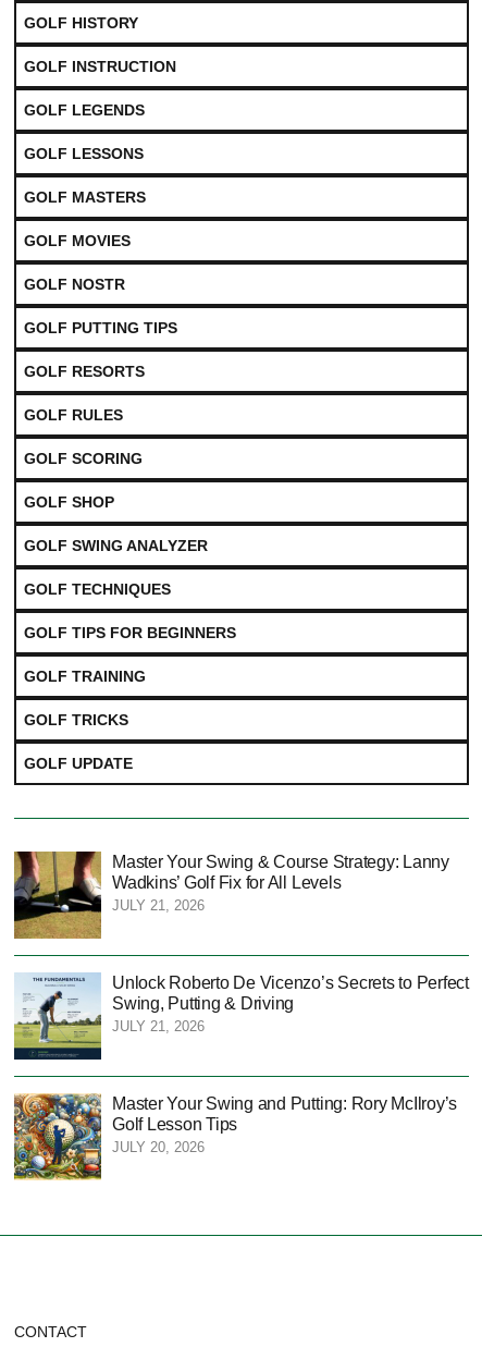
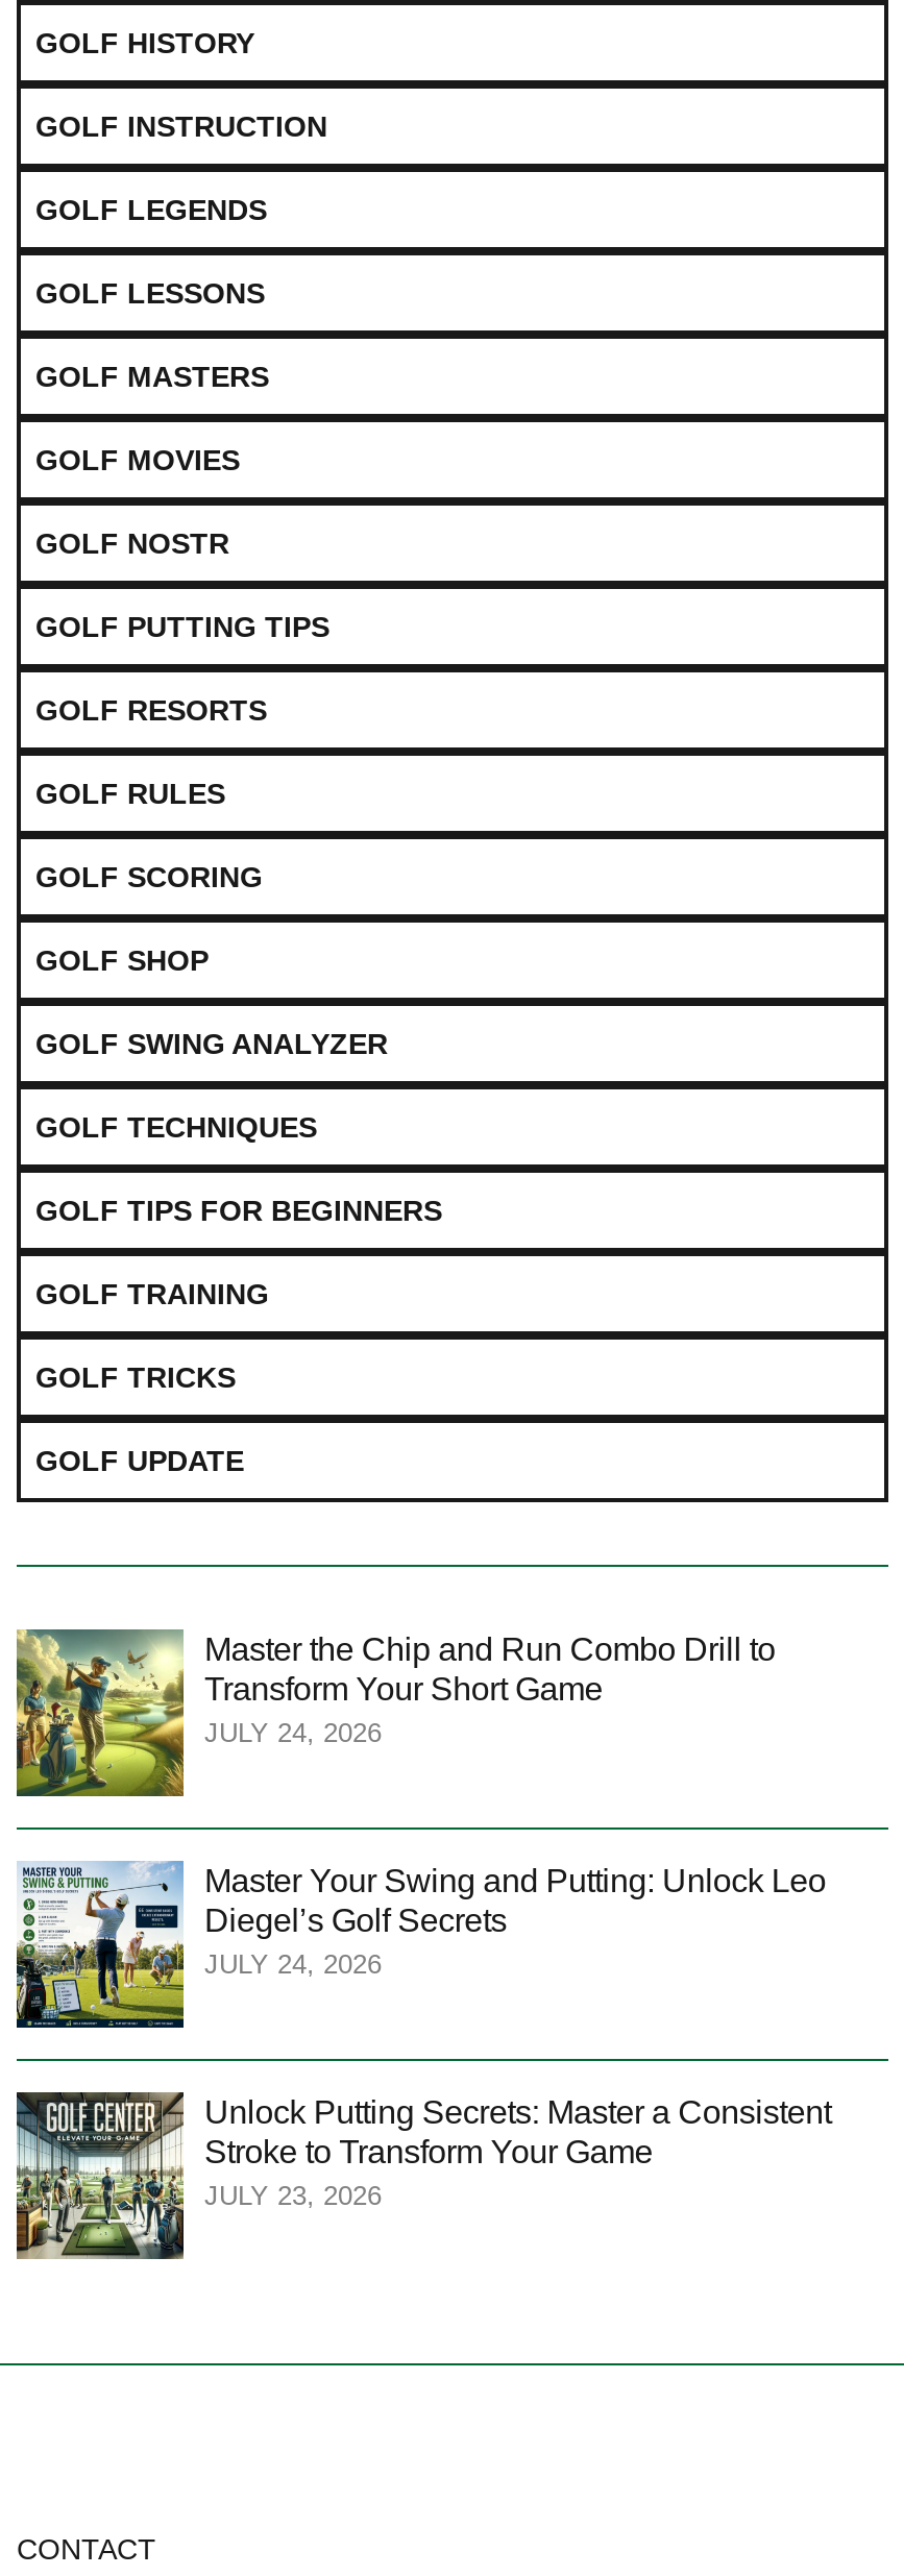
[13,850,449,940] [image] | Master Your Swing & Course Strategy: Lanny | Wadkins’ Golf Fix for All Levels | JULY 21, 2026 -> [15,1627,776,1798] [image] | Master the Chip and Run Combo Drill to | Transform Your Short Game | JULY 24, 2026
[13,973,469,1056] [image] | Unlock Roberto De Vicenzo’s Secrets to Perfect | Swing, Putting & Driving | JULY 21, 2026 -> [15,1862,826,2026] [image] | Master Your Swing and Putting: Unlock Leo | Diegel’s Golf Secrets | JULY 24, 2026
[13,1092,457,1180] [image] | Master Your Swing and Putting: Rory McIlroy’s | Golf Lesson Tips | JULY 20, 2026 -> [15,2090,831,2261] [image] | Unlock Putting Secrets: Master a Consistent | Stroke to Transform Your Game | JULY 23, 2026

